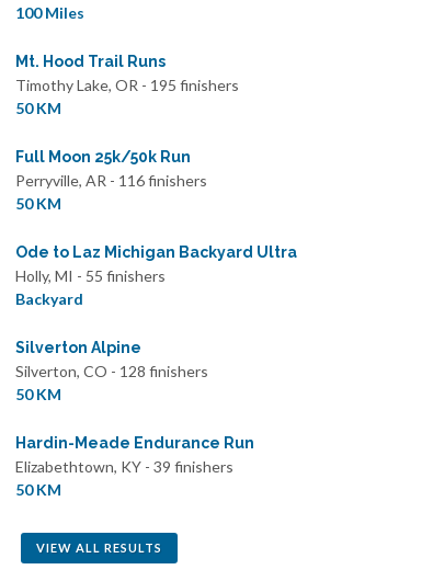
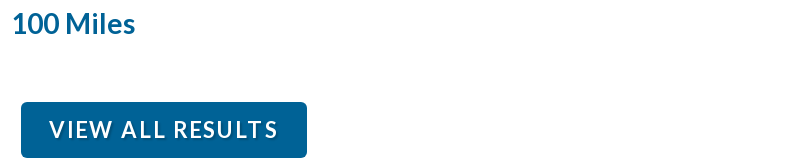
[15,53,297,499] Mt. Hood Trail Runs | Timothy Lake, OR - 195 finishers | 50 KM | Full Moon 25k/50k Run | Perryville, AR - 116 finishers | 50 KM | Ode to Laz Michigan Backyard Ultra | Holly, MI - 55 finishers | Backyard | Silverton Alpine | Silverton, CO - 128 finishers | 50 KM | Hardin-Meade Endurance Run | Elizabethtown, KY - 39 finishers | 50 KM -> none

